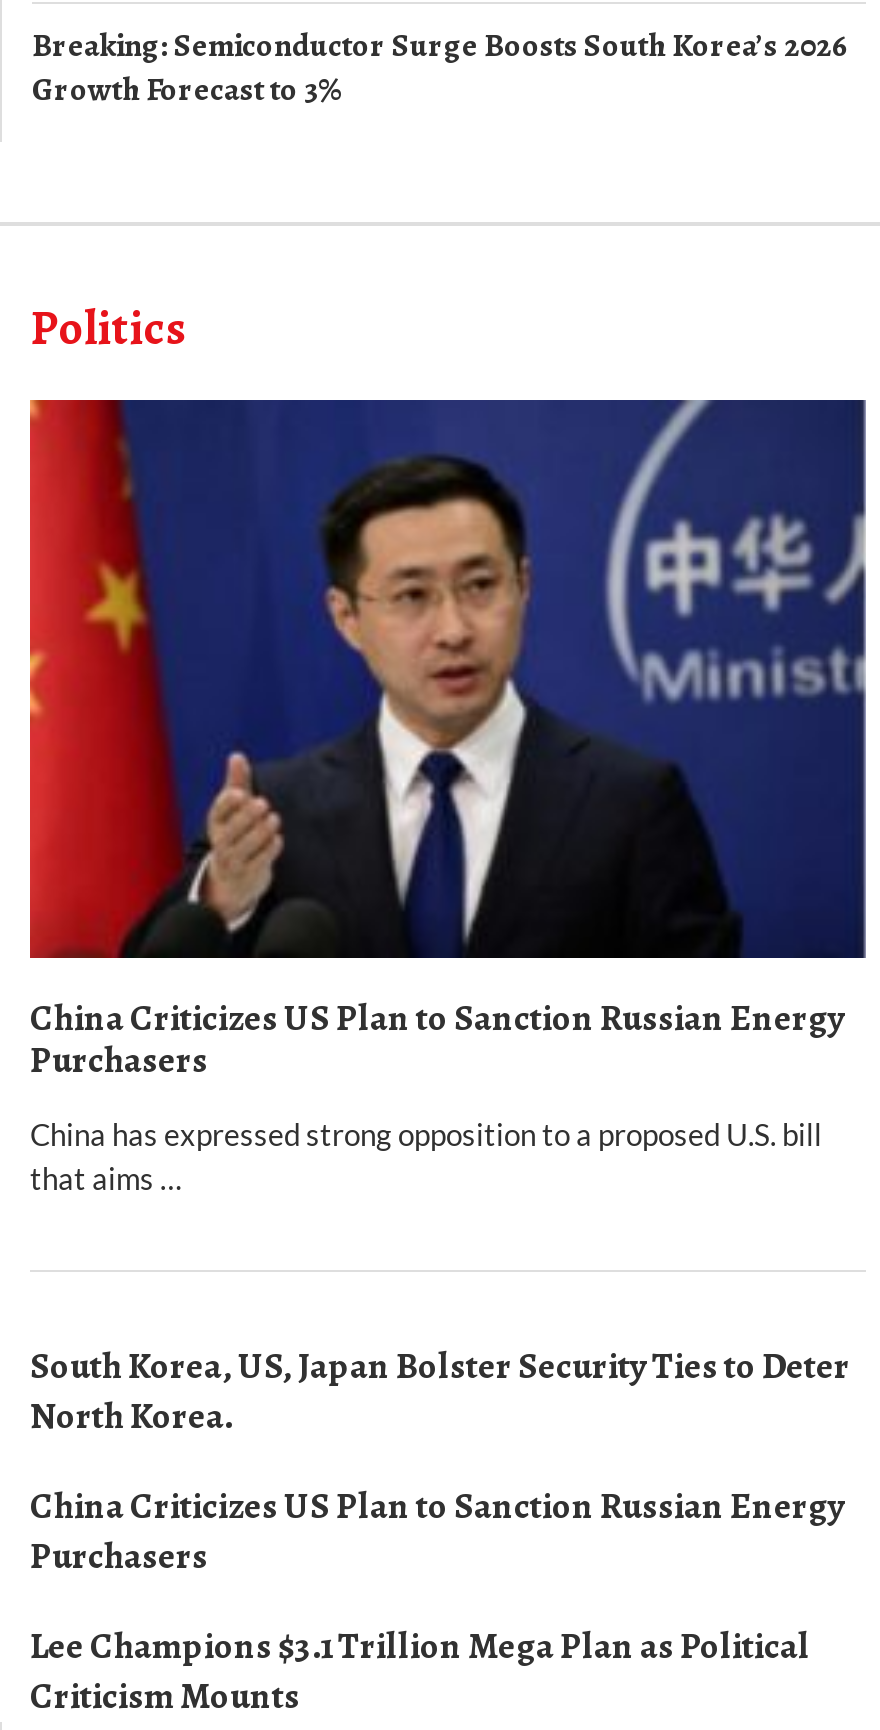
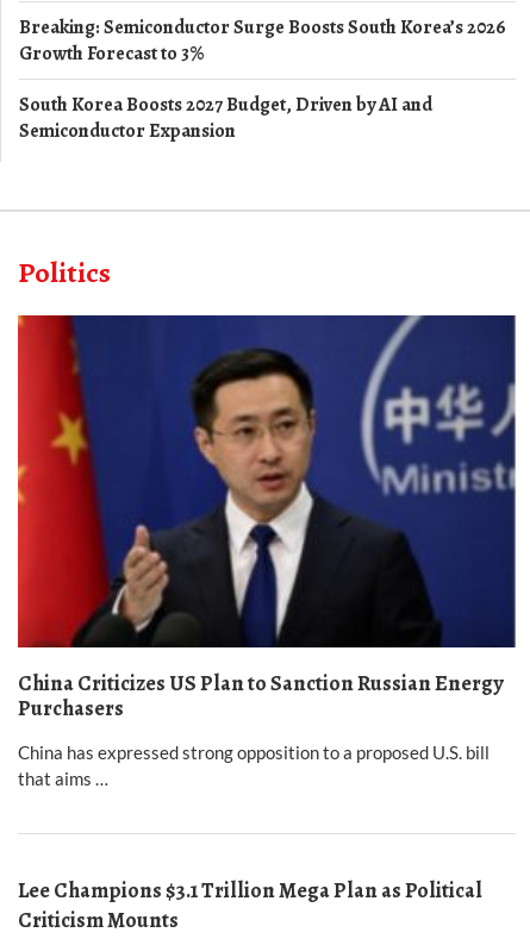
none -> [19,92,432,144] South Korea Boosts 2027 Budget, Driven by AI and | Semiconductor Expansion
moved [26,296,868,1196] -> [15,254,517,789]: [image] | Politics | China Criticizes US Plan to Sanction Russian Energy | Purchasers | China has expressed strong opposition to a proposed U.S. bill | that aims …
[30,1342,850,1580] South Korea, US, Japan Bolster Security Ties to Deter | North Korea. | China Criticizes US Plan to Sanction Russian Energy | Purchasers -> none

